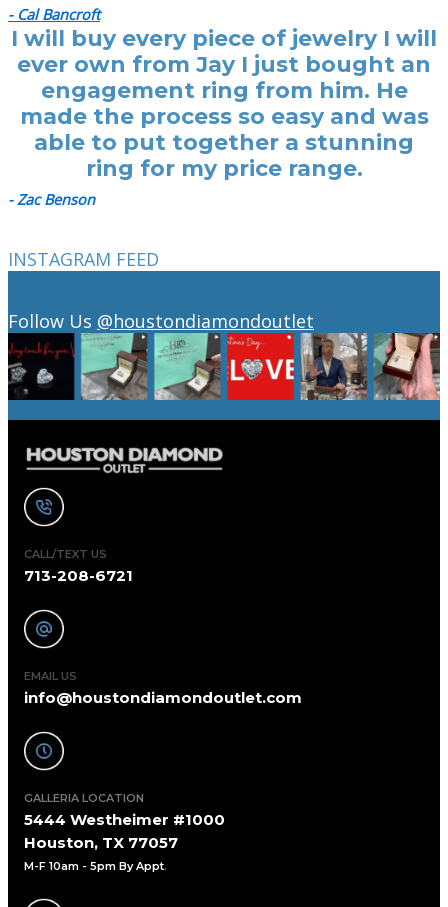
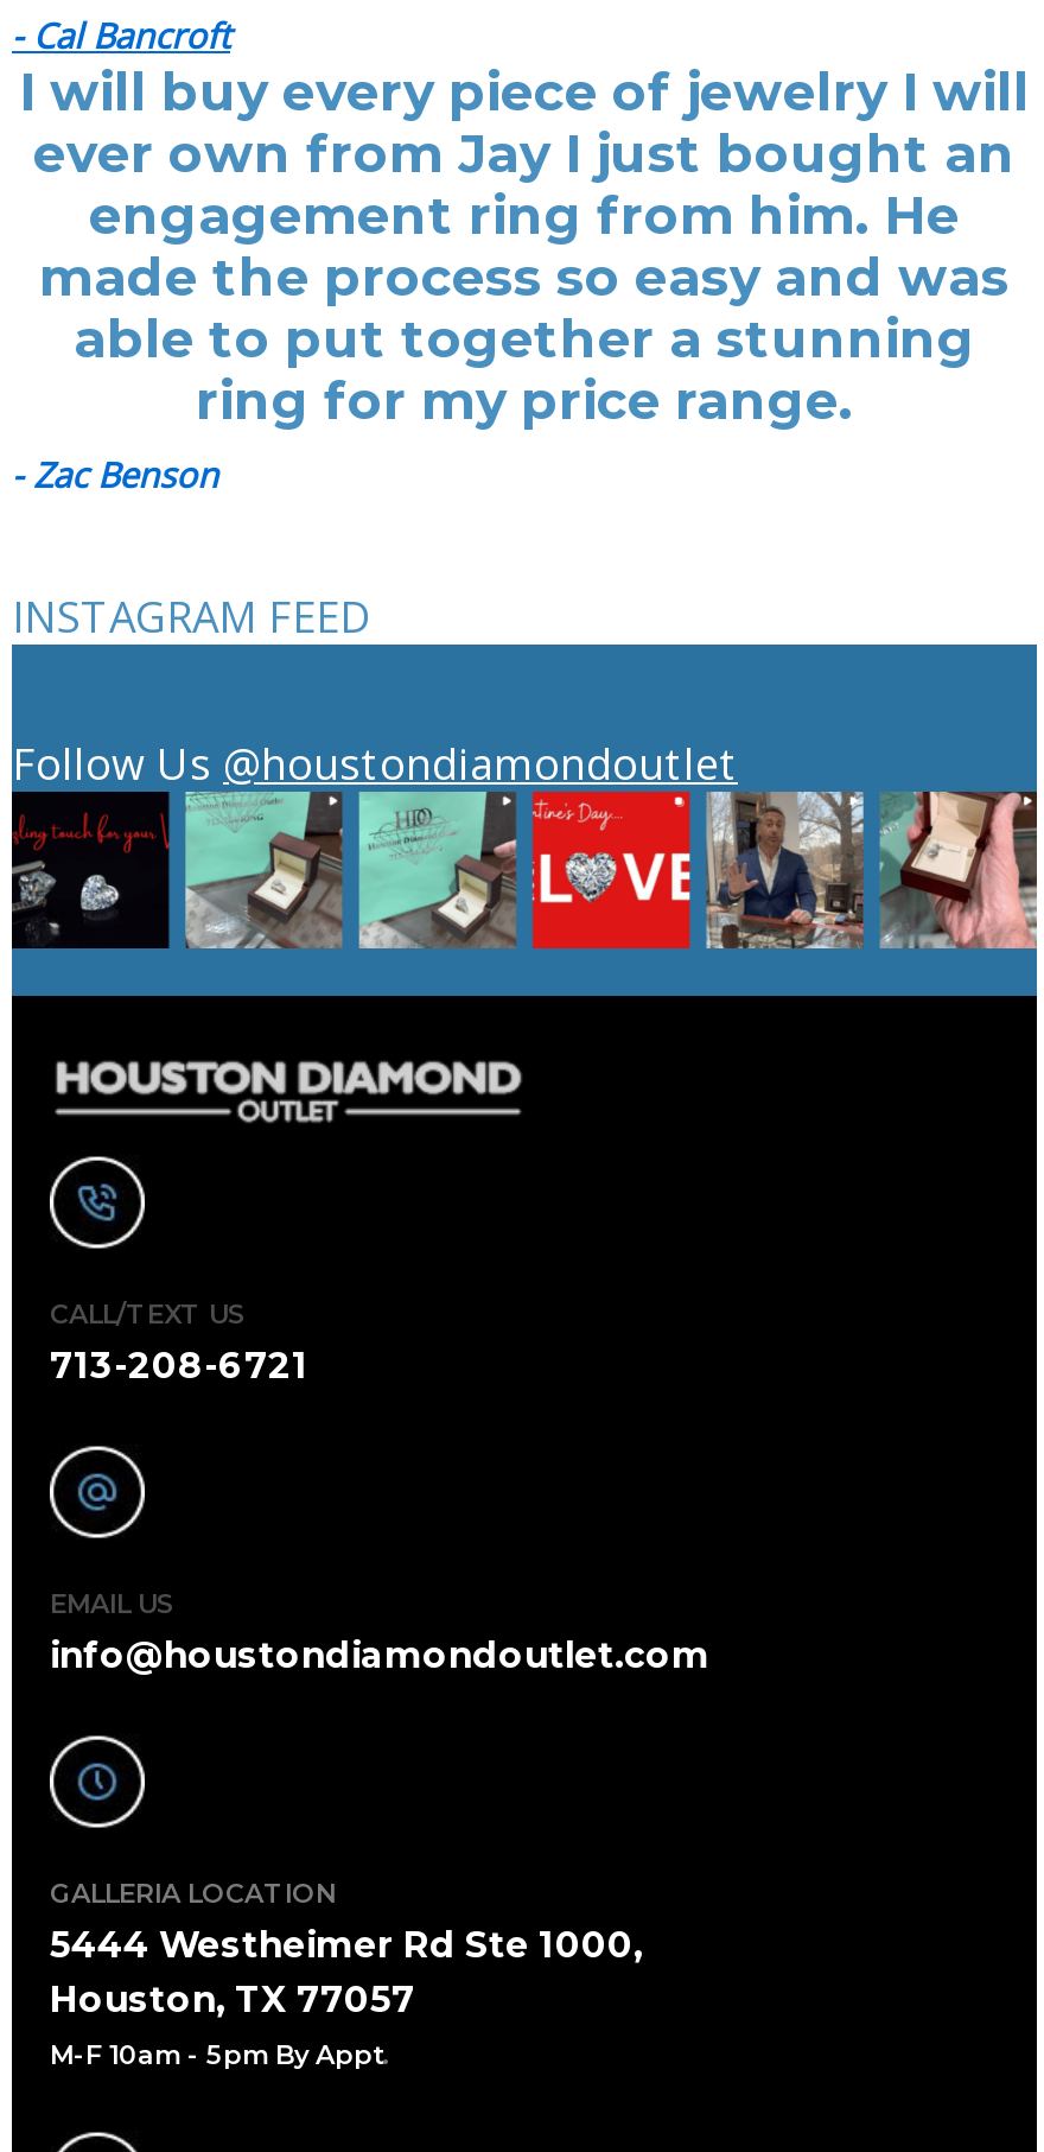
[24,810,225,829] 5444 Westheimer #1000 -> [50,1922,643,1967] 5444 Westheimer Rd Ste 1000,

